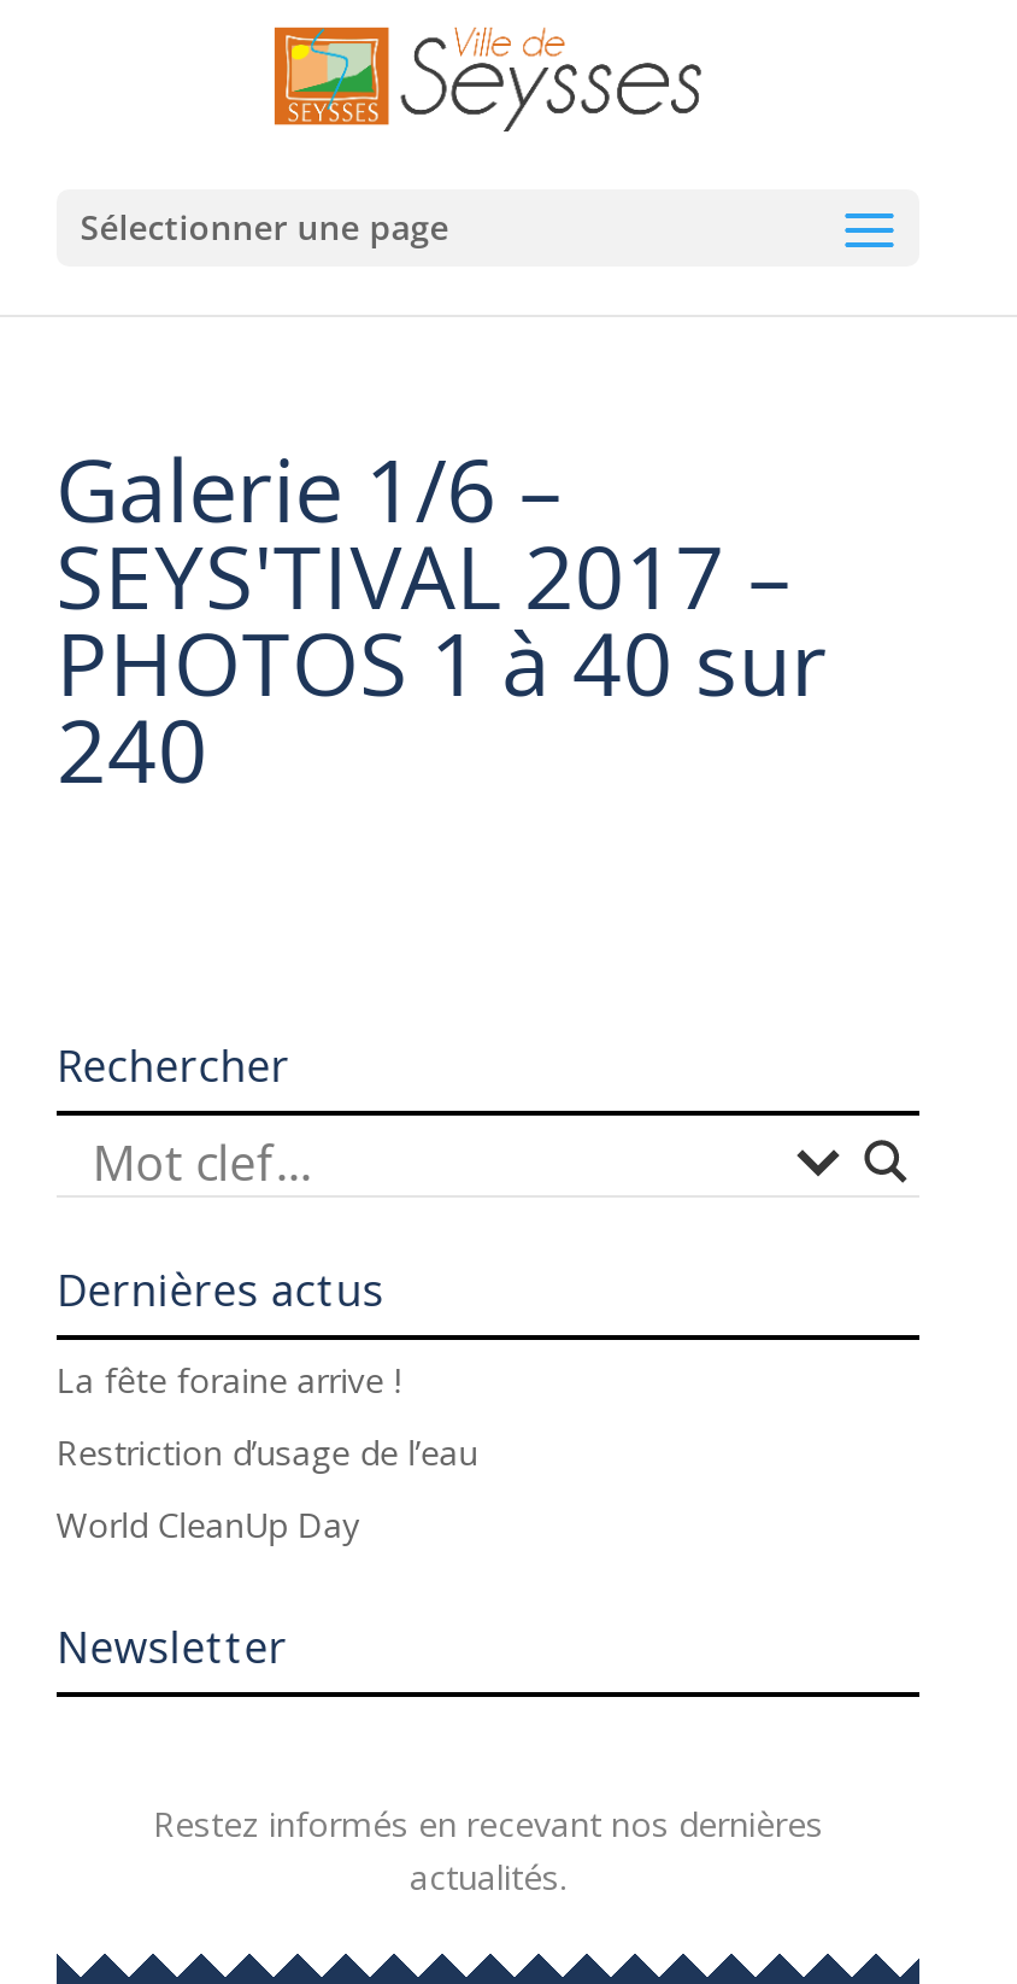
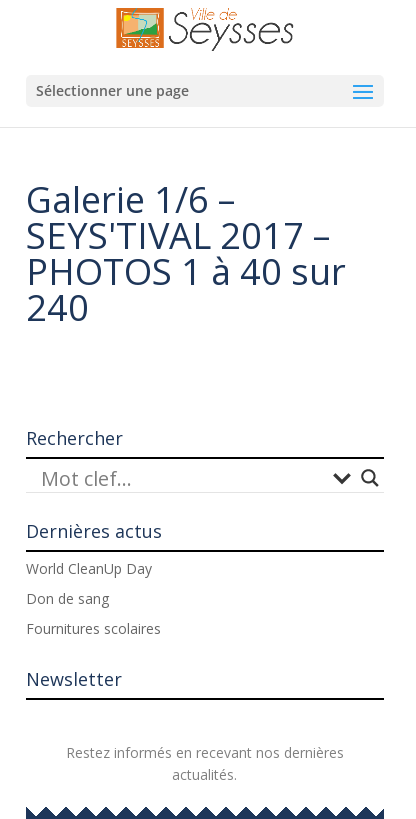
[56,1357,478,1475] La fête foraine arrive ! | Restriction d’usage de l’eau -> none
moved [56,1502,360,1547] -> [26,559,152,578]: World CleanUp Day
none -> [26,589,161,638] Don de sang | Fournitures scolaires

